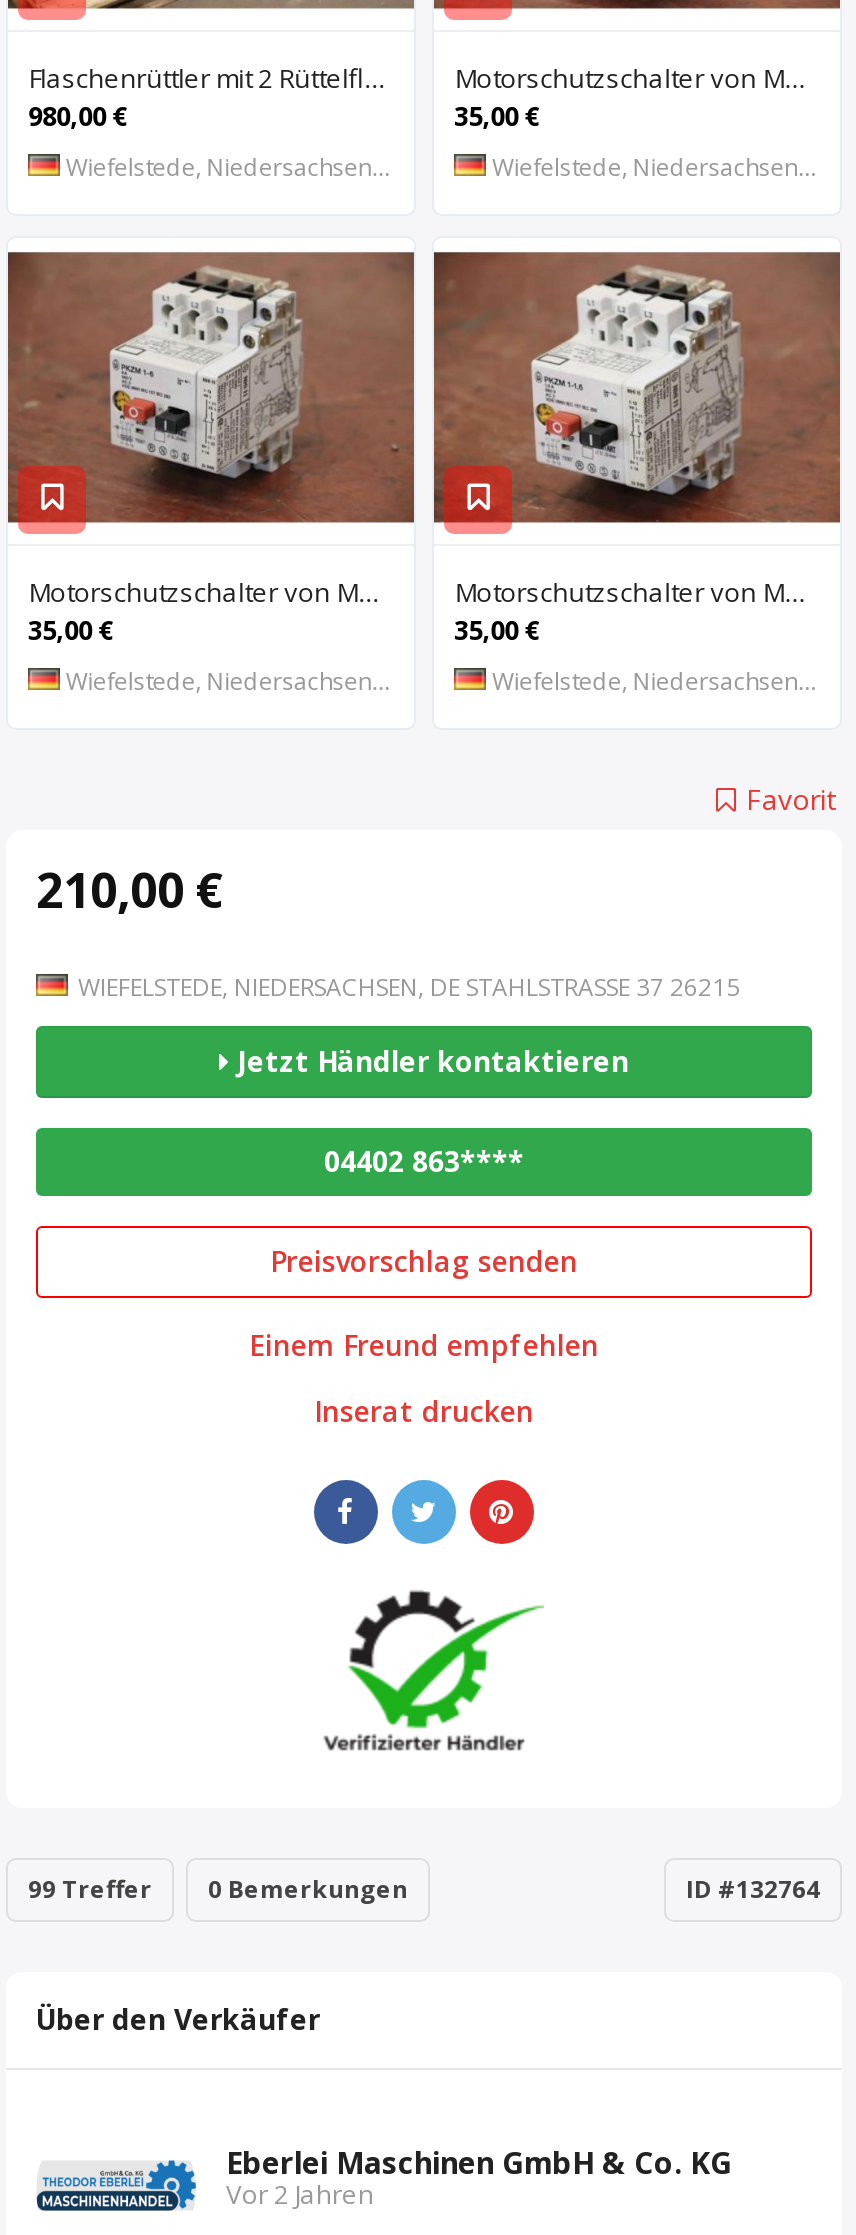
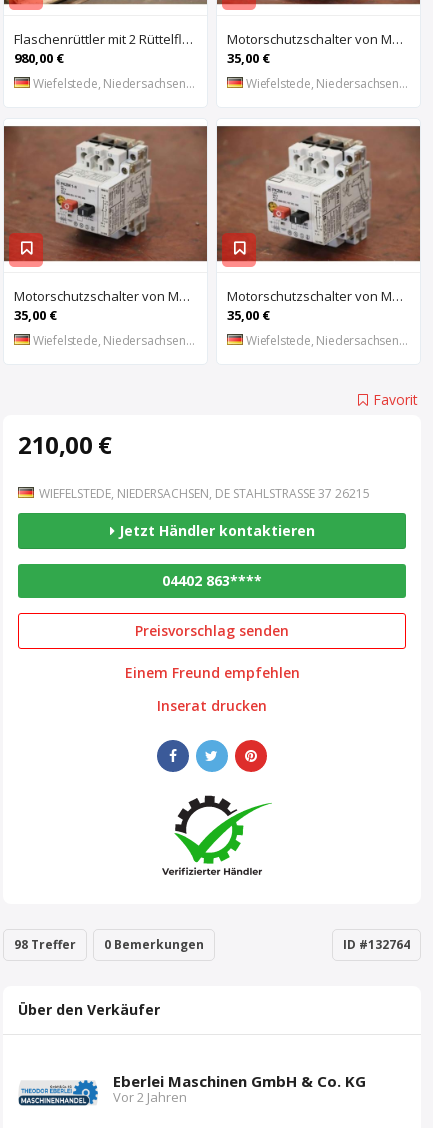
[28,1872,408,1906] 99 Treffer 0 Bemerkungen -> [14,936,204,953] 98 Treffer 0 Bemerkungen

